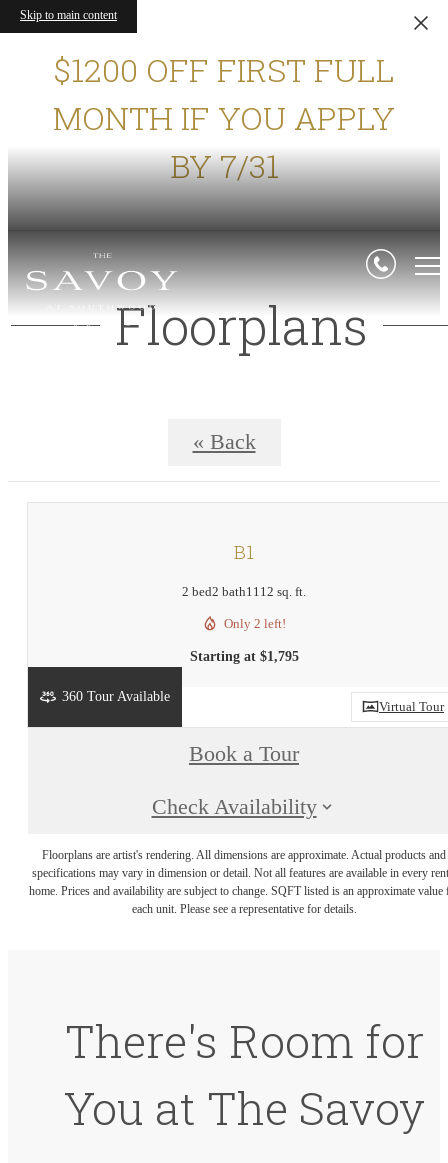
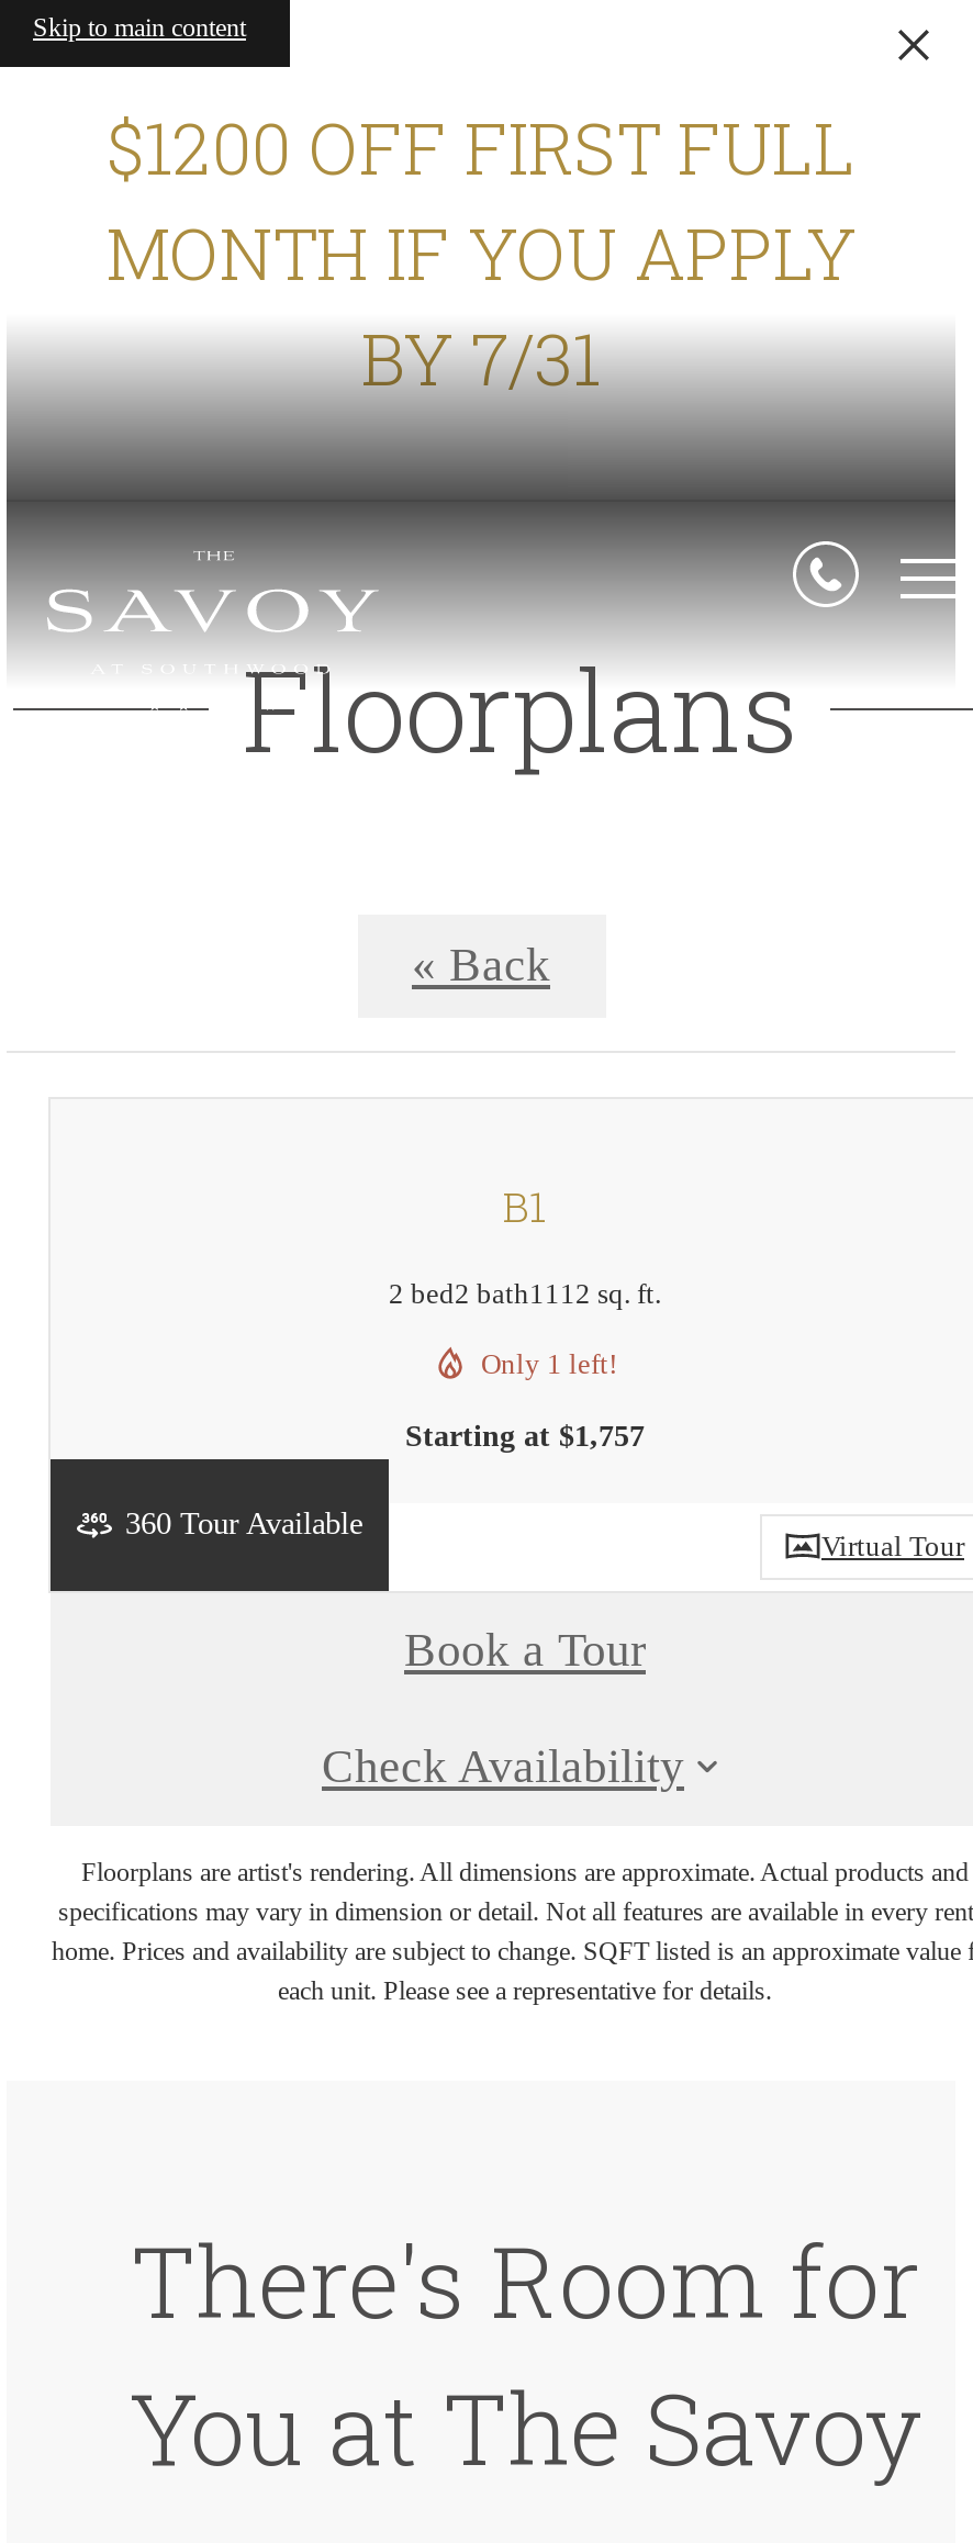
[224,616,286,631] Only 2 left! -> [481,1346,617,1379] Only 1 left!
[189,649,298,664] Starting at $1,795 -> [405,1419,645,1452] Starting at $1,757

